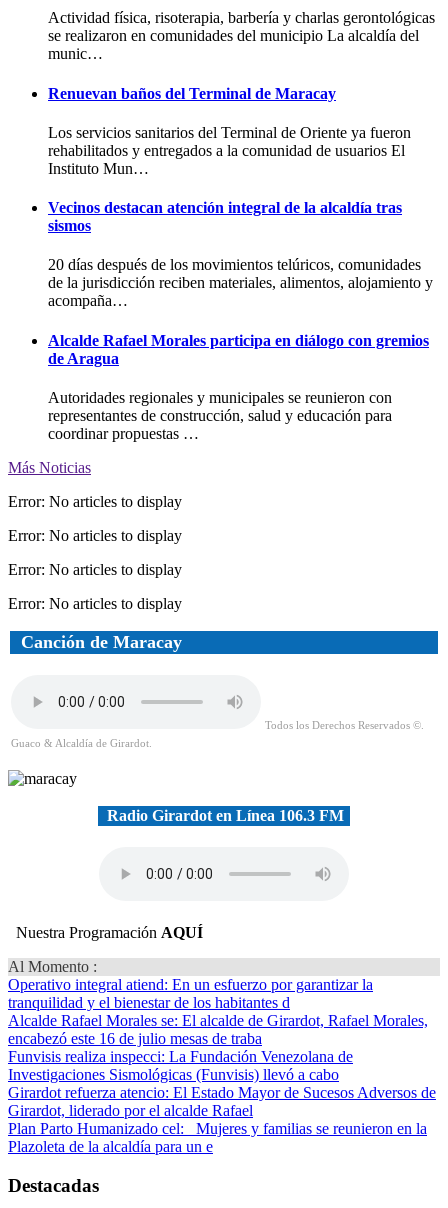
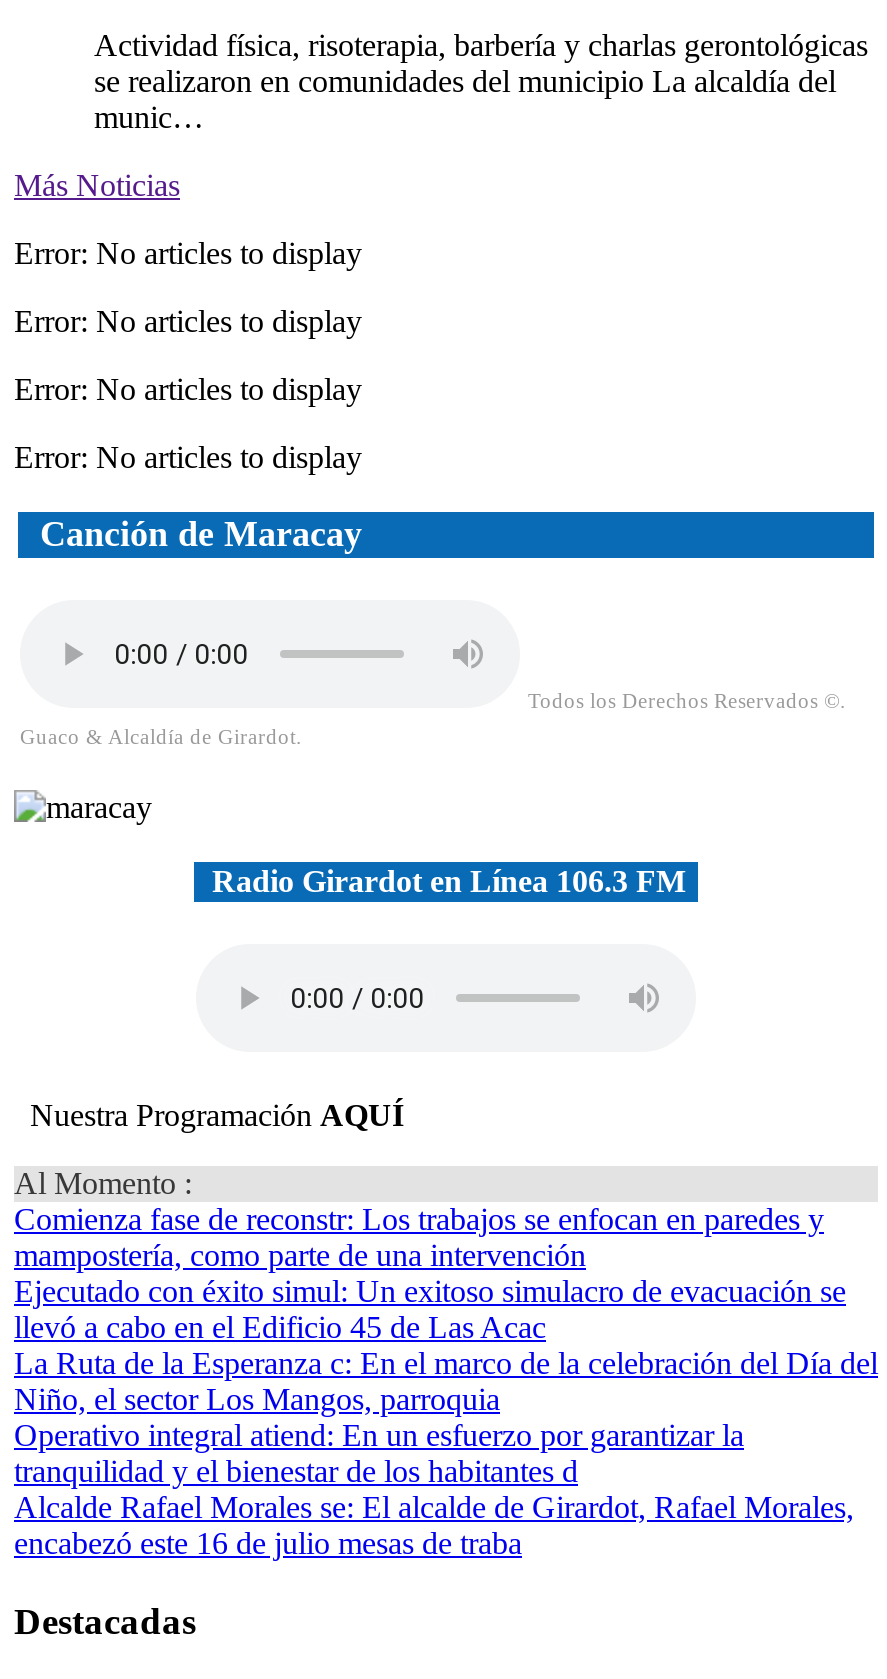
[48,85,433,442] Renuevan baños del Terminal de Maracay | Los servicios sanitarios del Terminal de Oriente ya fueron | rehabilitados y entregados a la comunidad de usuarios El | Instituto Mun… | Vecinos destacan atención integral de la alcaldía tras | sismos | 20 días después de los movimientos telúricos, comunidades | de la jurisdicción reciben materiales, alimentos, alojamiento y | acompaña… | Alcalde Rafael Morales participa en diálogo con gremios | de Aragua | Autoridades regionales y municipales se reunieron con | representantes de construcción, salud y educación para | coordinar propuestas … -> none
none -> [14,1202,878,1416] Comienza fase de reconstr: Los trabajos se enfocan en paredes y | mampostería, como parte de una intervención | Ejecutado con éxito simul: Un exitoso simulacro de evacuación se | llevó a cabo en el Edificio 45 de Las Acac | La Ruta de la Esperanza c: En el marco de la celebración del Día del | Niño, el sector Los Mangos, parroquia
[8,1048,436,1155] Funvisis realiza inspecci: La Fundación Venezolana de | Investigaciones Sismológicas (Funvisis) llevó a cabo | Girardot refuerza atencio: El Estado Mayor de Sucesos Adversos de | Girardot, liderado por el alcalde Rafael | Plan Parto Humanizado cel: Mujeres y familias se reunieron en la | Plazoleta de la alcaldía para un e -> none

